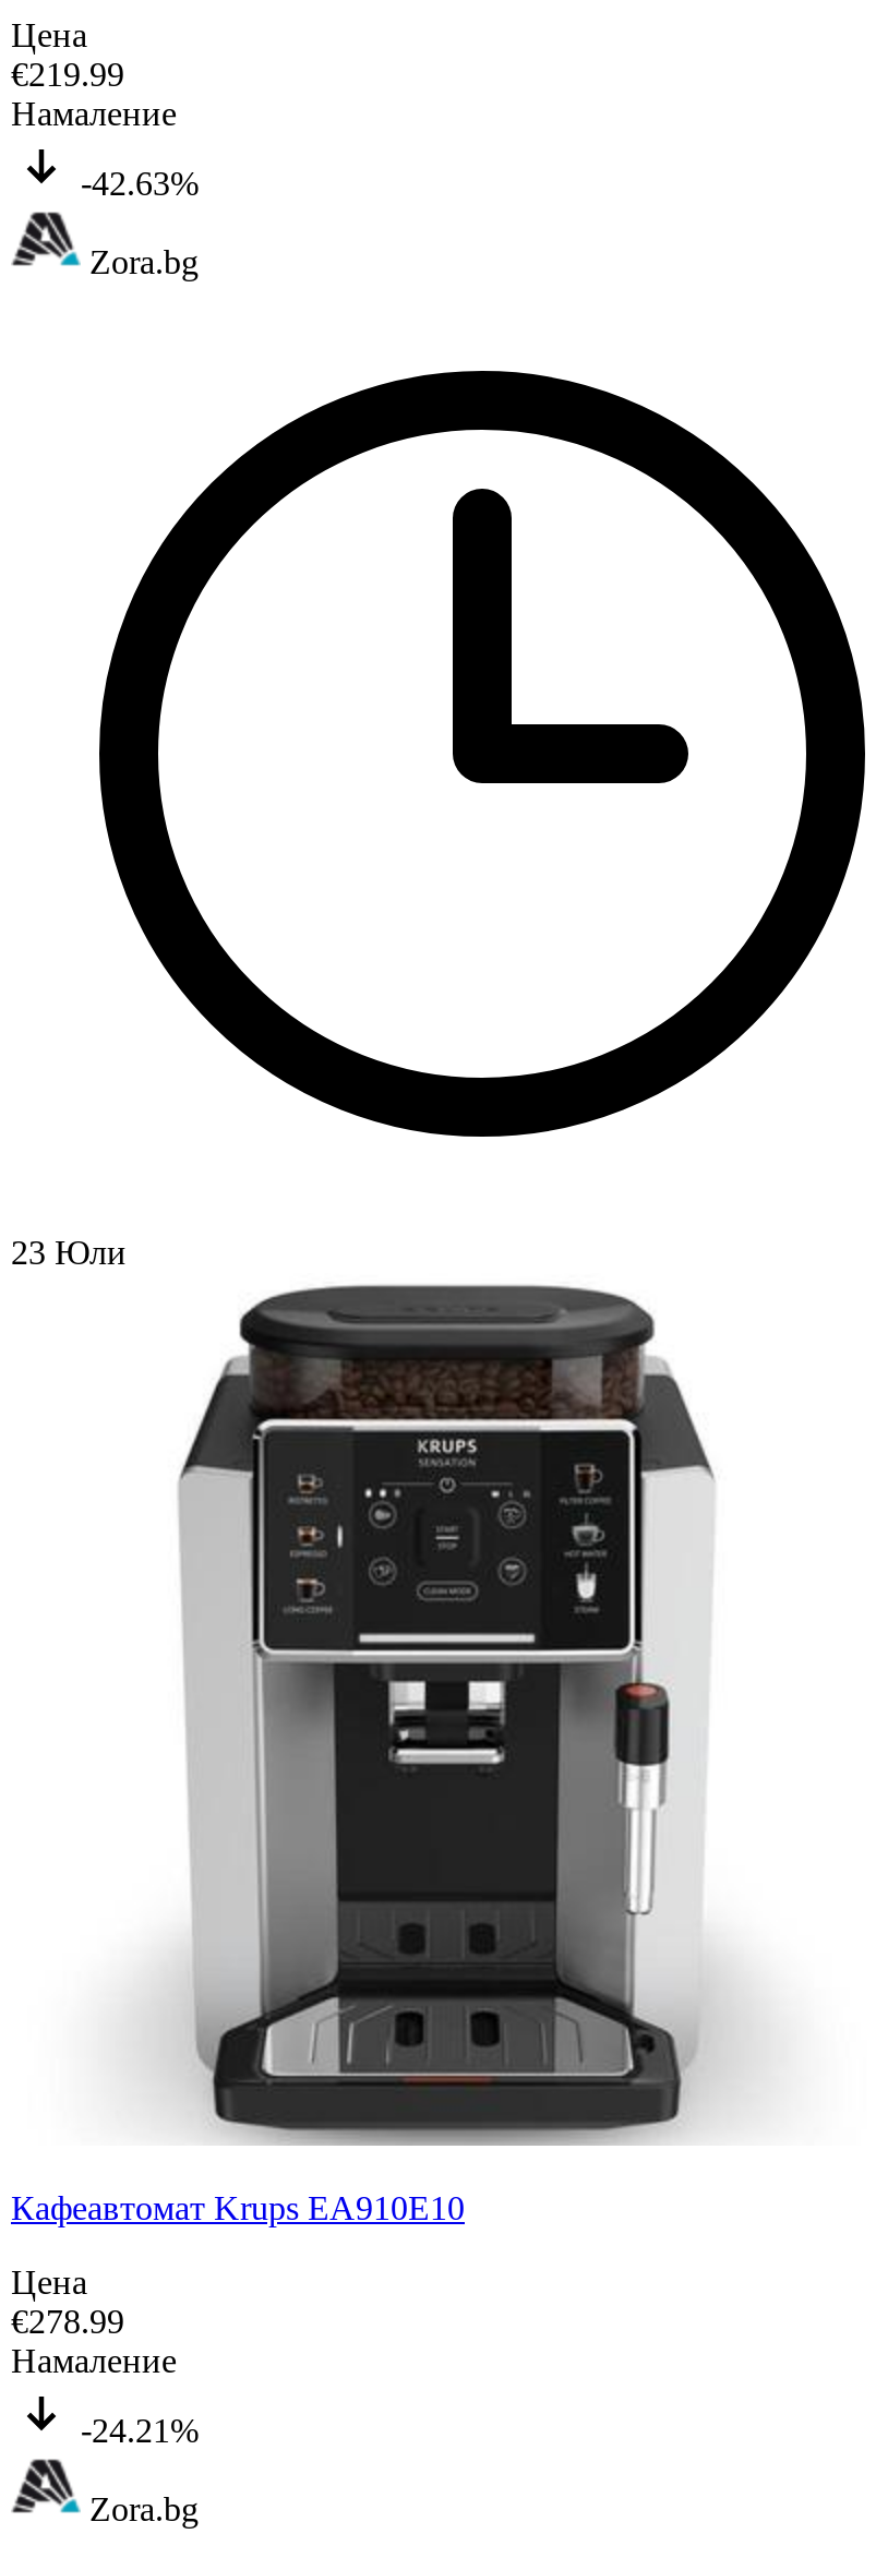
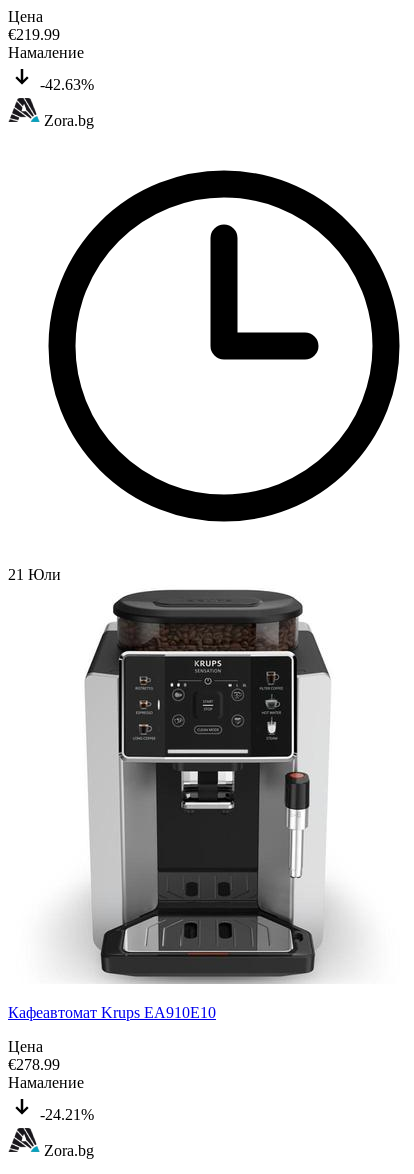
[11,1234,127,1271] 23 Юли -> [8,566,61,583] 21 Юли

